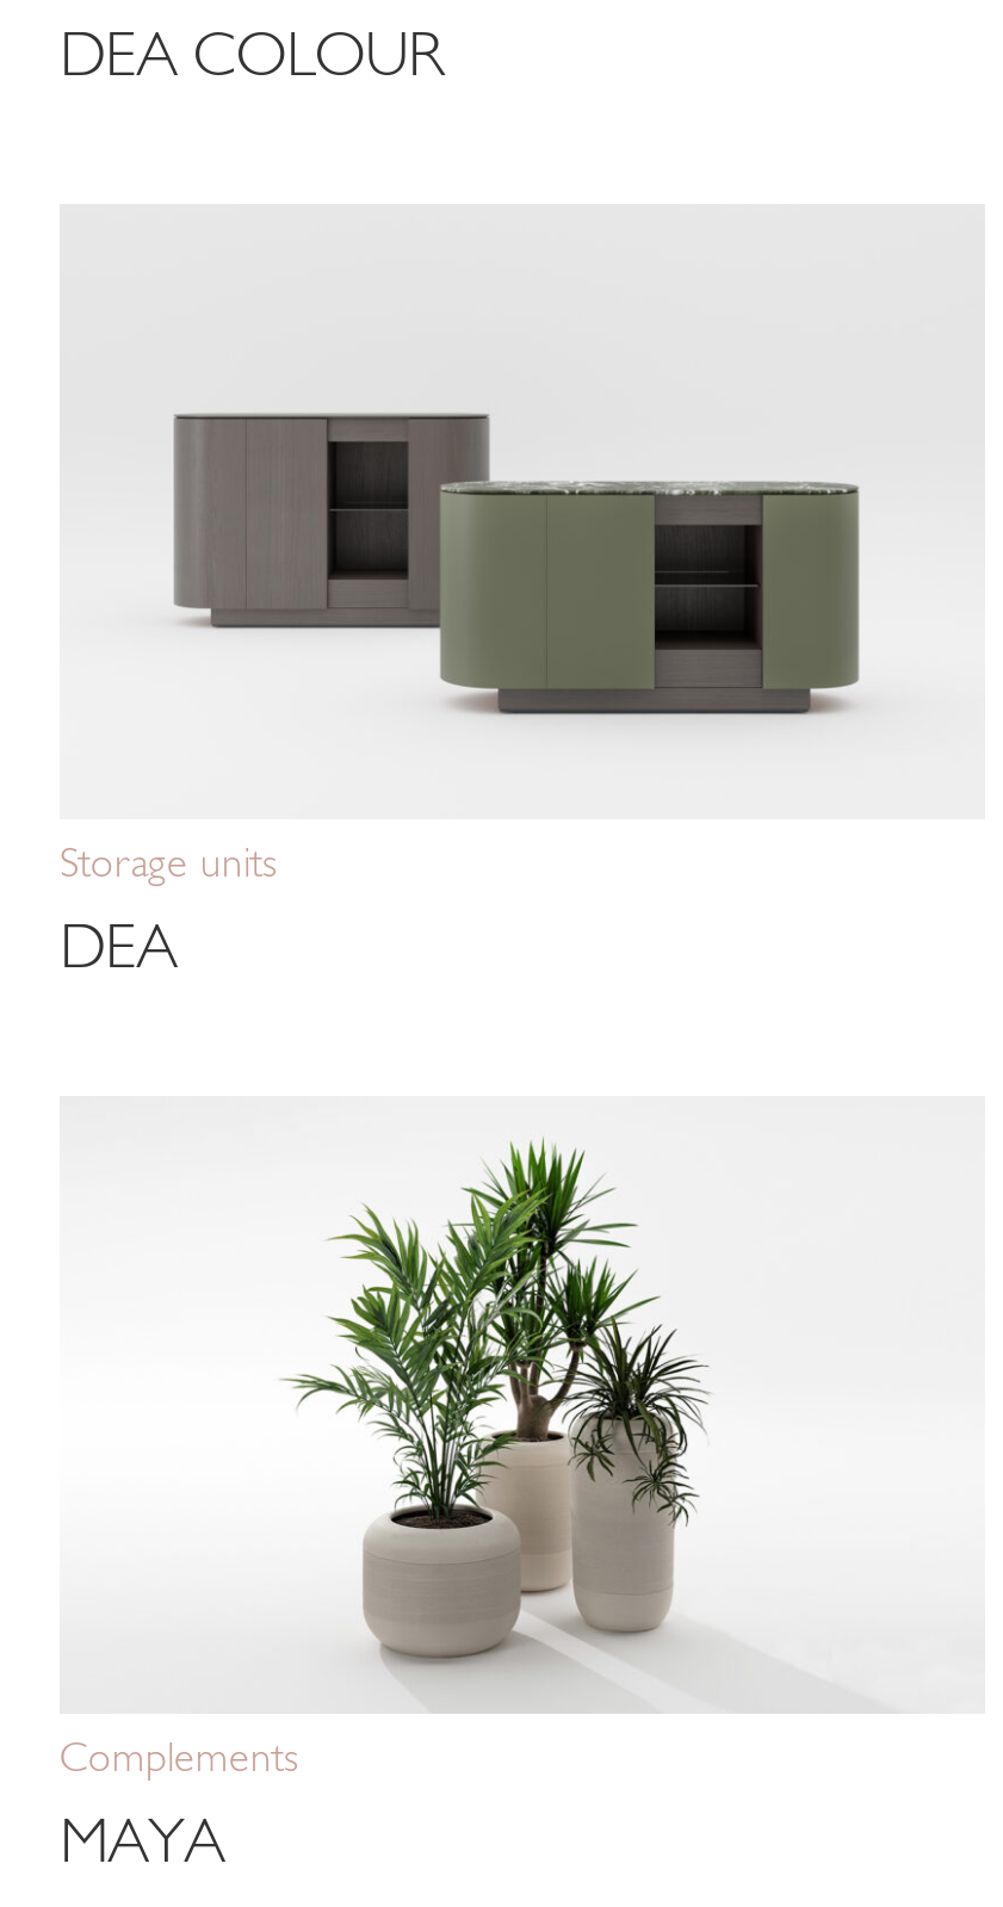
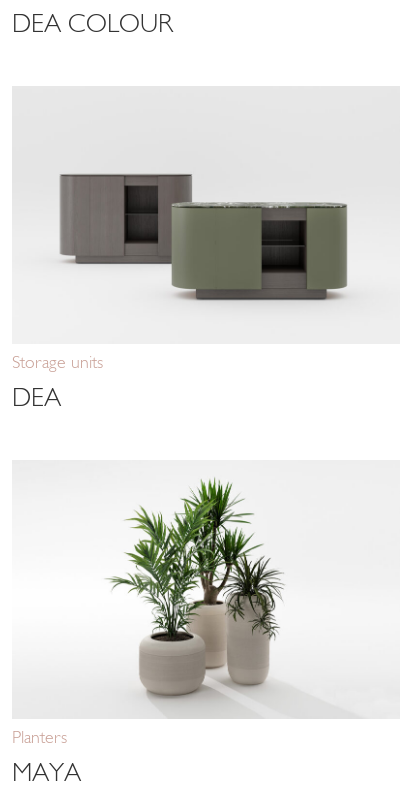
[60,1733,298,1781] Complements -> [12,727,67,747] Planters

